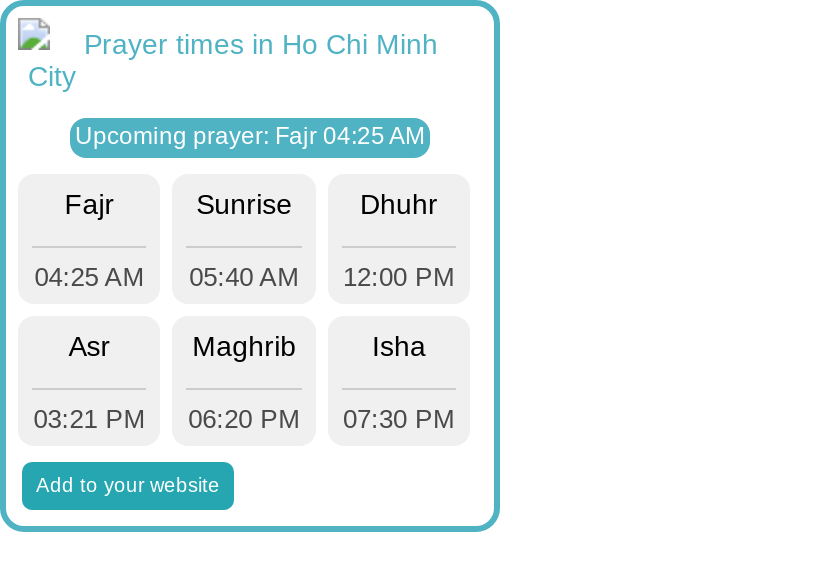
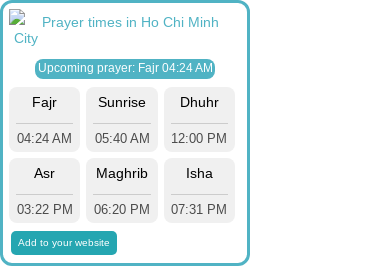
[75,122,425,150] Upcoming prayer: Fajr 04:25 AM -> [37,61,212,75] Upcoming prayer: Fajr 04:24 AM
[34,262,455,292] 04:25 AM 05:40 AM 12:00 PM -> [17,131,227,146] 04:24 AM 05:40 AM 12:00 PM
[33,404,145,434] 03:21 PM -> [17,202,73,217] 03:22 PM
[343,404,455,434] 07:30 PM -> [171,202,227,217] 07:31 PM

